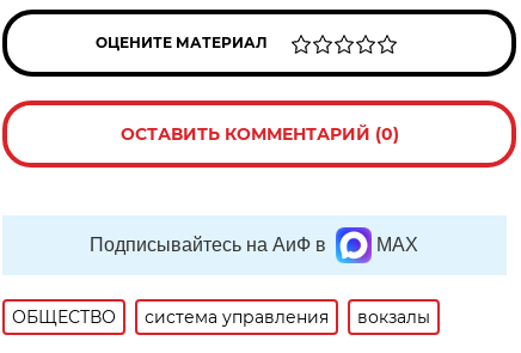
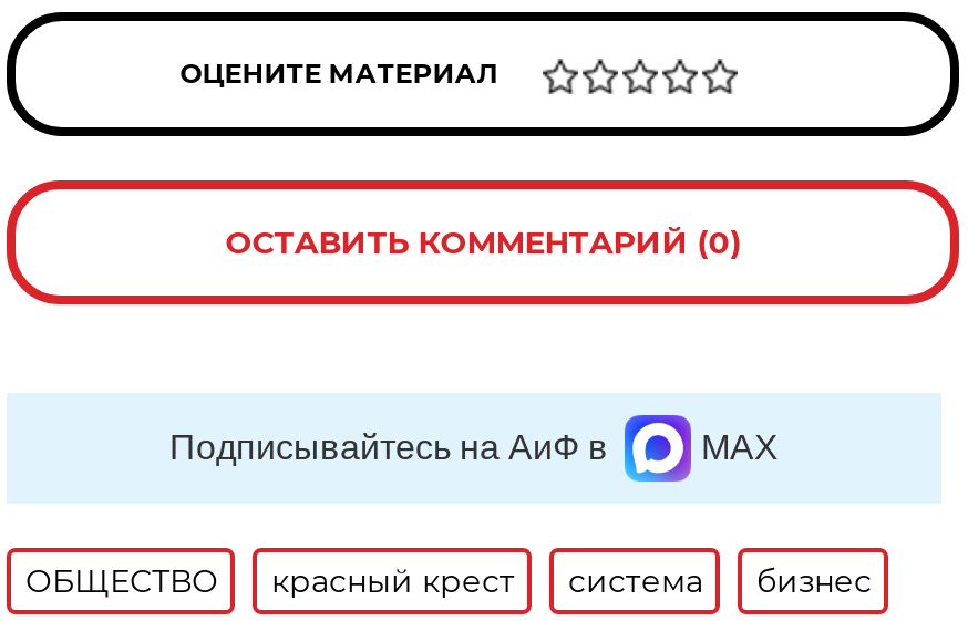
[145,306,431,328] система управления | вокзалы -> [271,561,871,601] красный крест | система | бизнес

